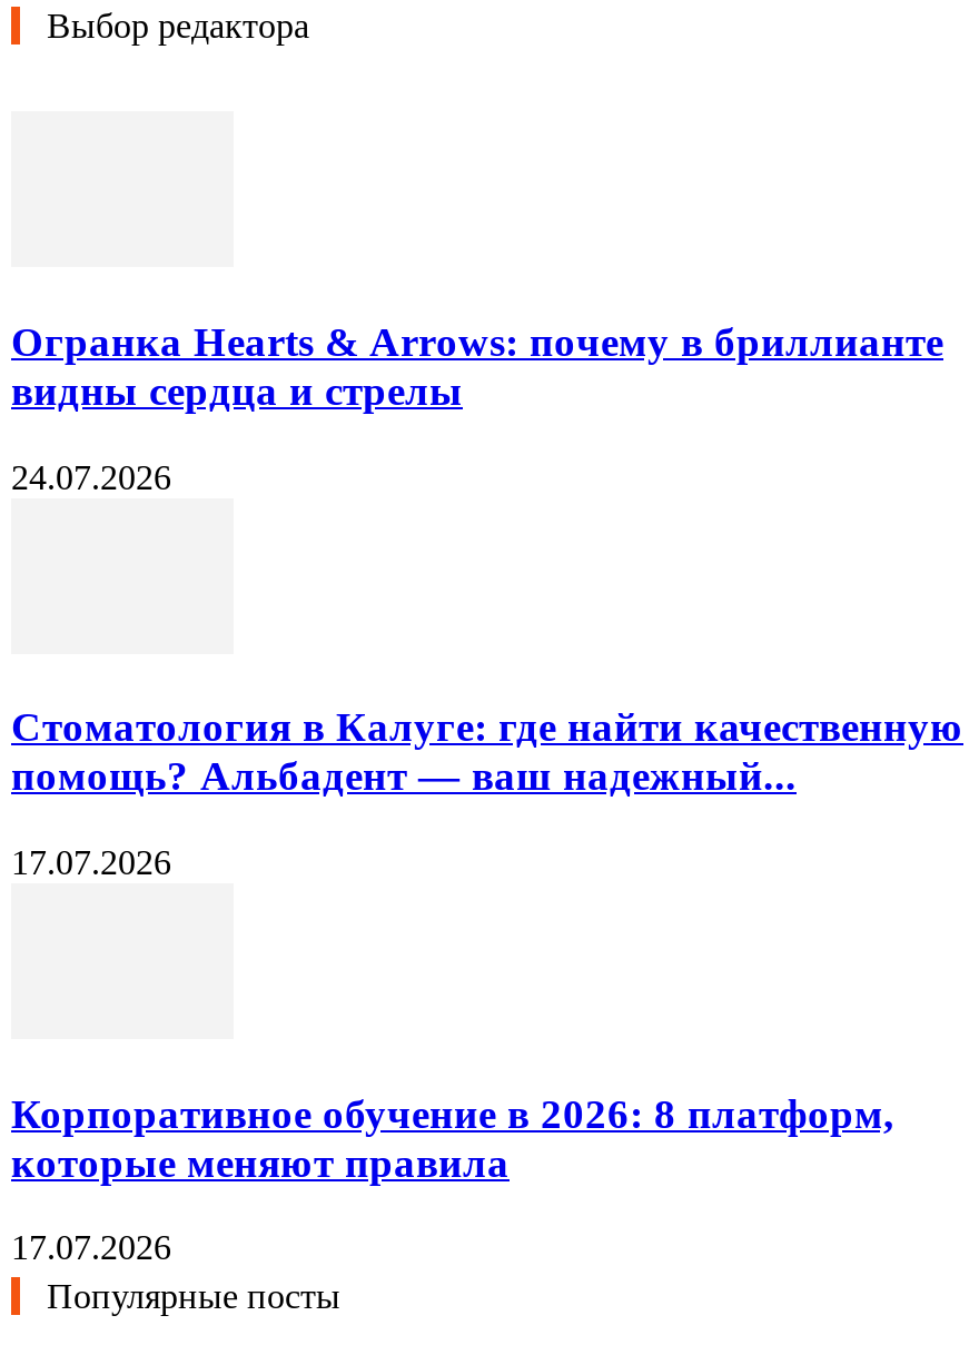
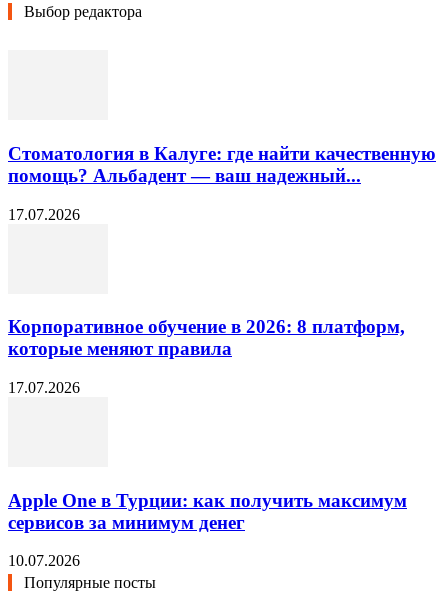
[11,318,943,495] Огранка Hearts & Arrows: почему в бриллианте | видны сердца и стрелы | 24.07.2026 -> none
moved [11,704,963,1267] -> [8,143,436,396]: Стоматология в Калуге: где найти качественную | помощь? Альбадент — ваш надежный... | 17.07.2026 | Корпоративное обучение в 2026: 8 платформ, | которые меняют правила | 17.07.2026
none -> [8,490,407,569] Apple One в Турции: как получить максимум | сервисов за минимум денег | 10.07.2026

